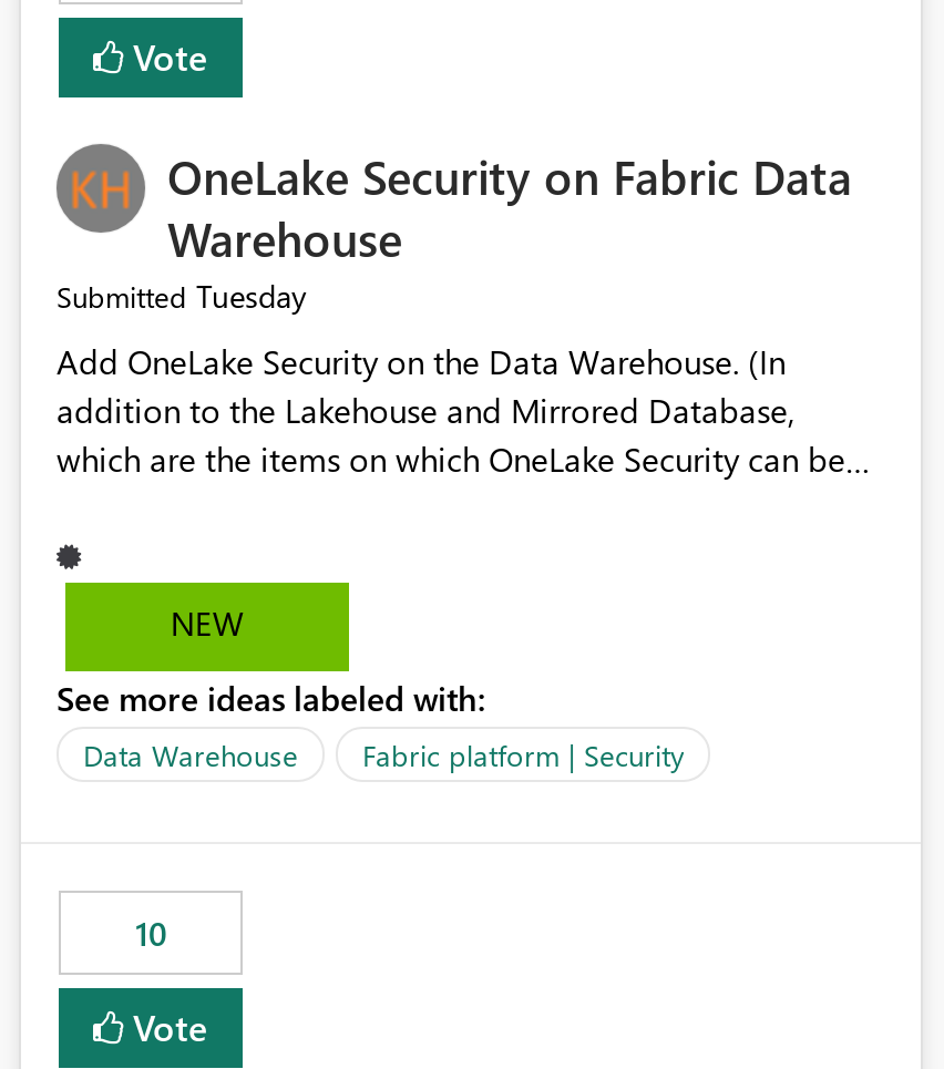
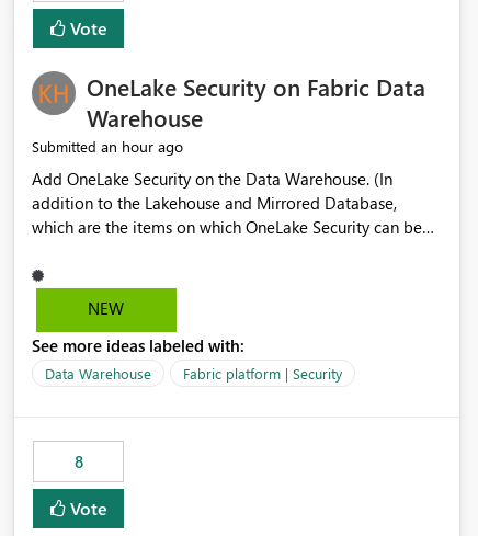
[57,276,307,318] Submitted Tuesday -> [32,136,183,157] Submitted an hour ago
[135,911,166,956] 10 -> [74,451,83,473] 8

